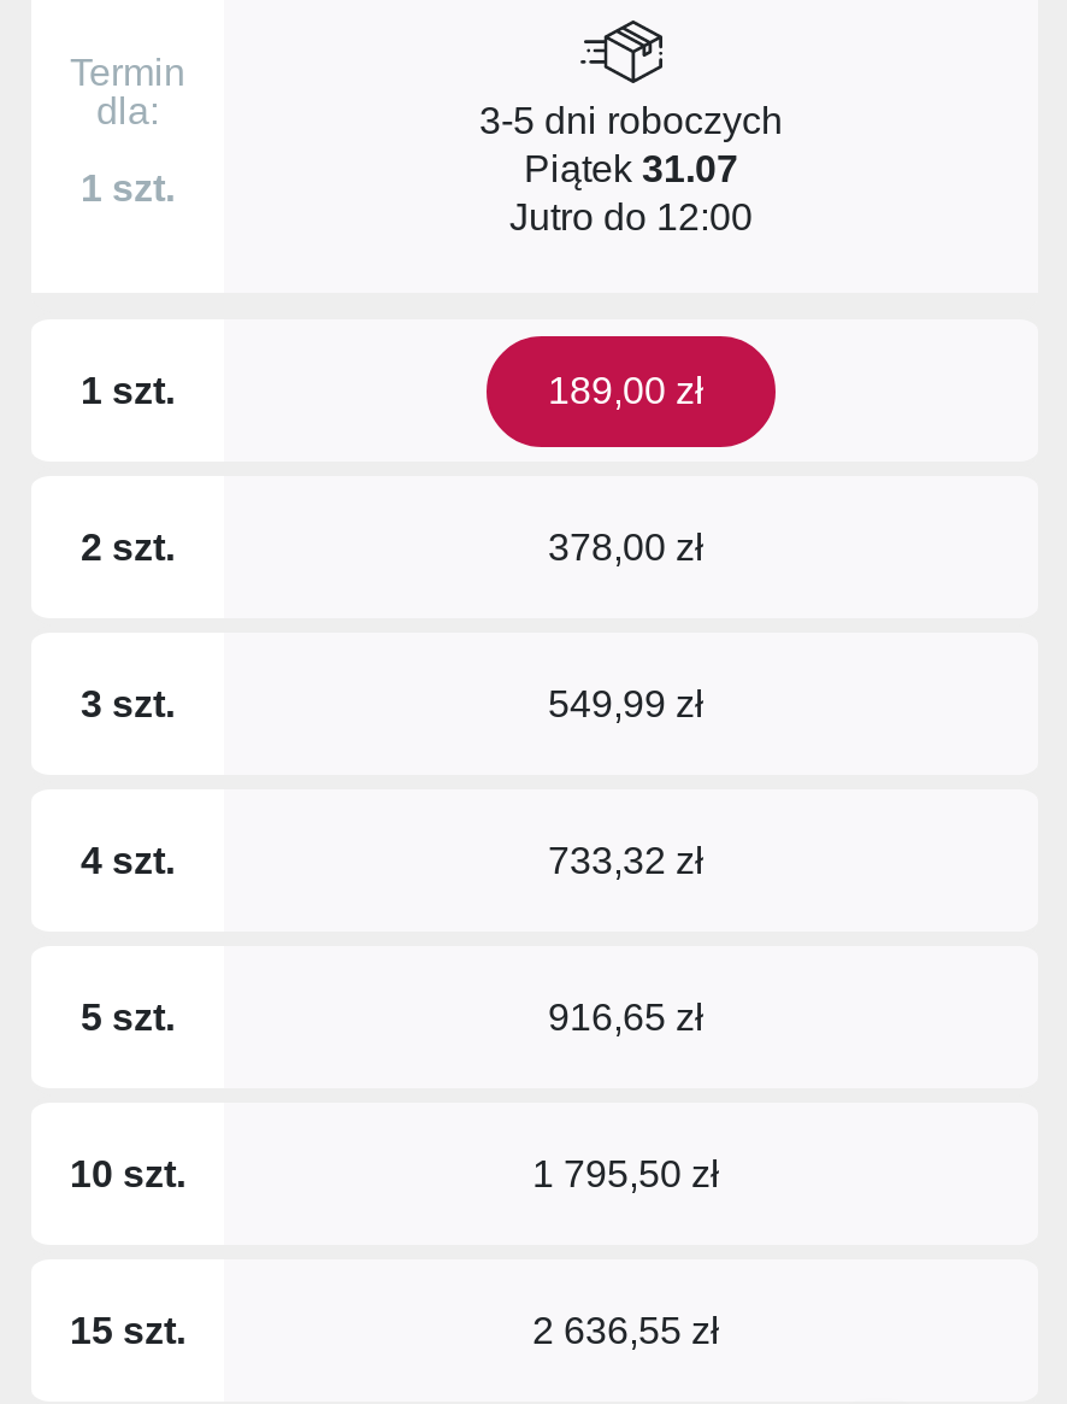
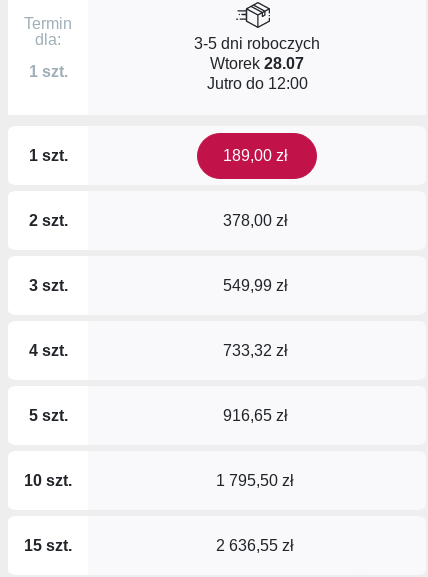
[524,148,738,189] Piątek 31.07 -> [210,55,304,72] Wtorek 28.07

